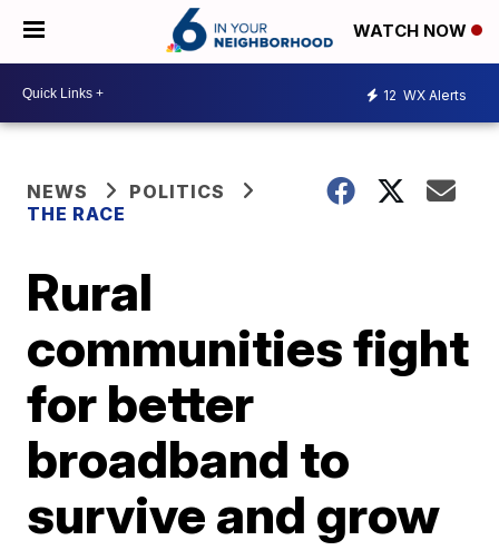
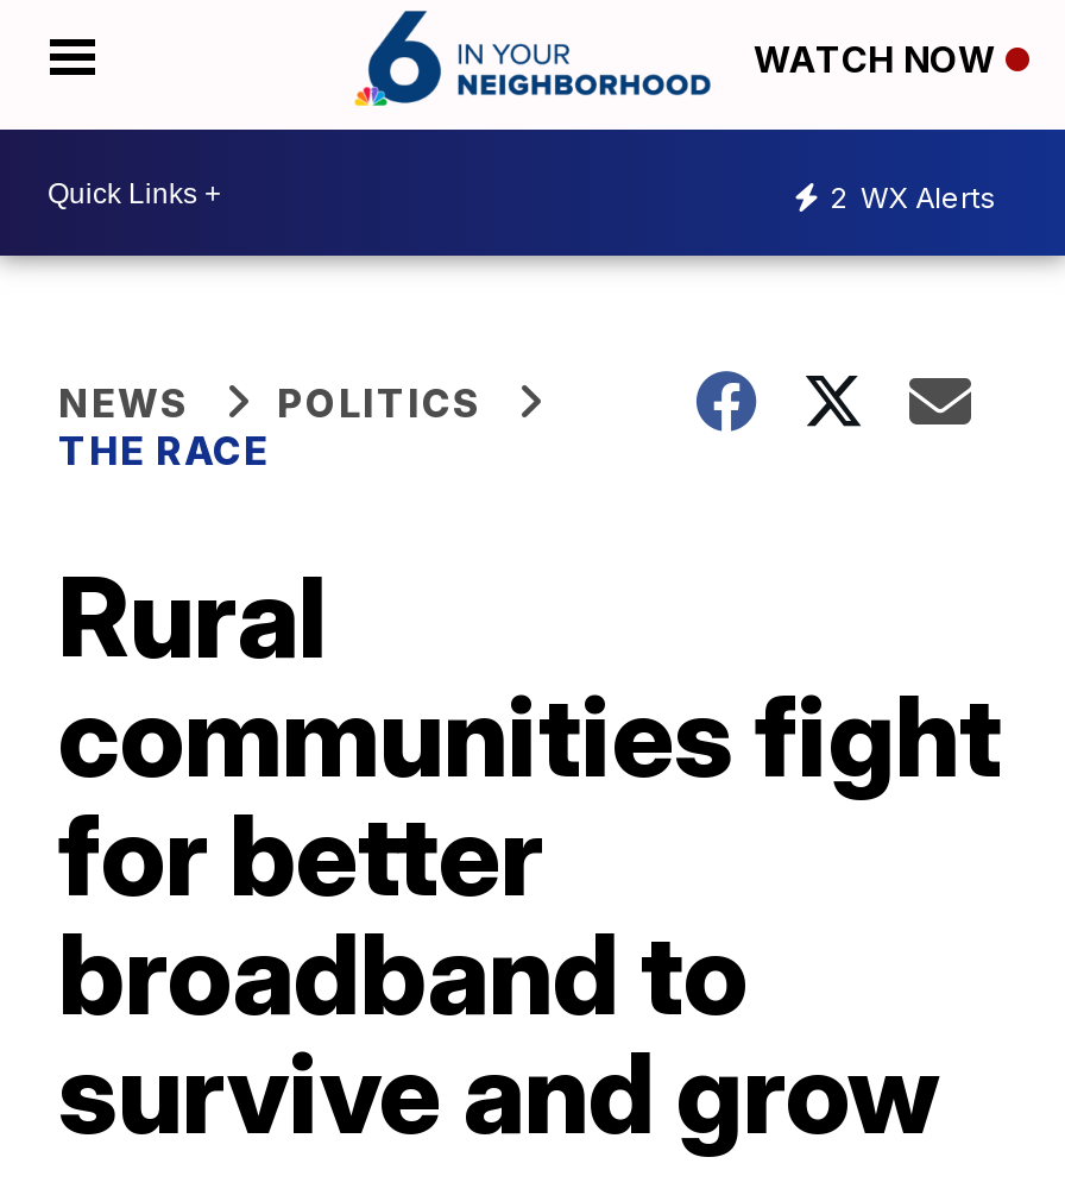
[383,86,467,103] 12 WX Alerts -> [830,178,996,214] 2 WX Alerts

